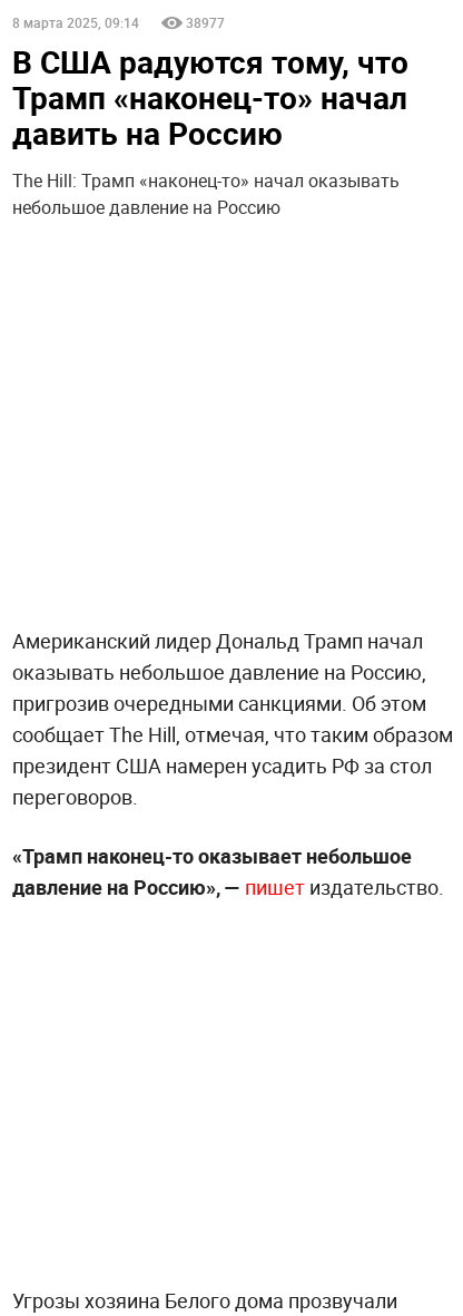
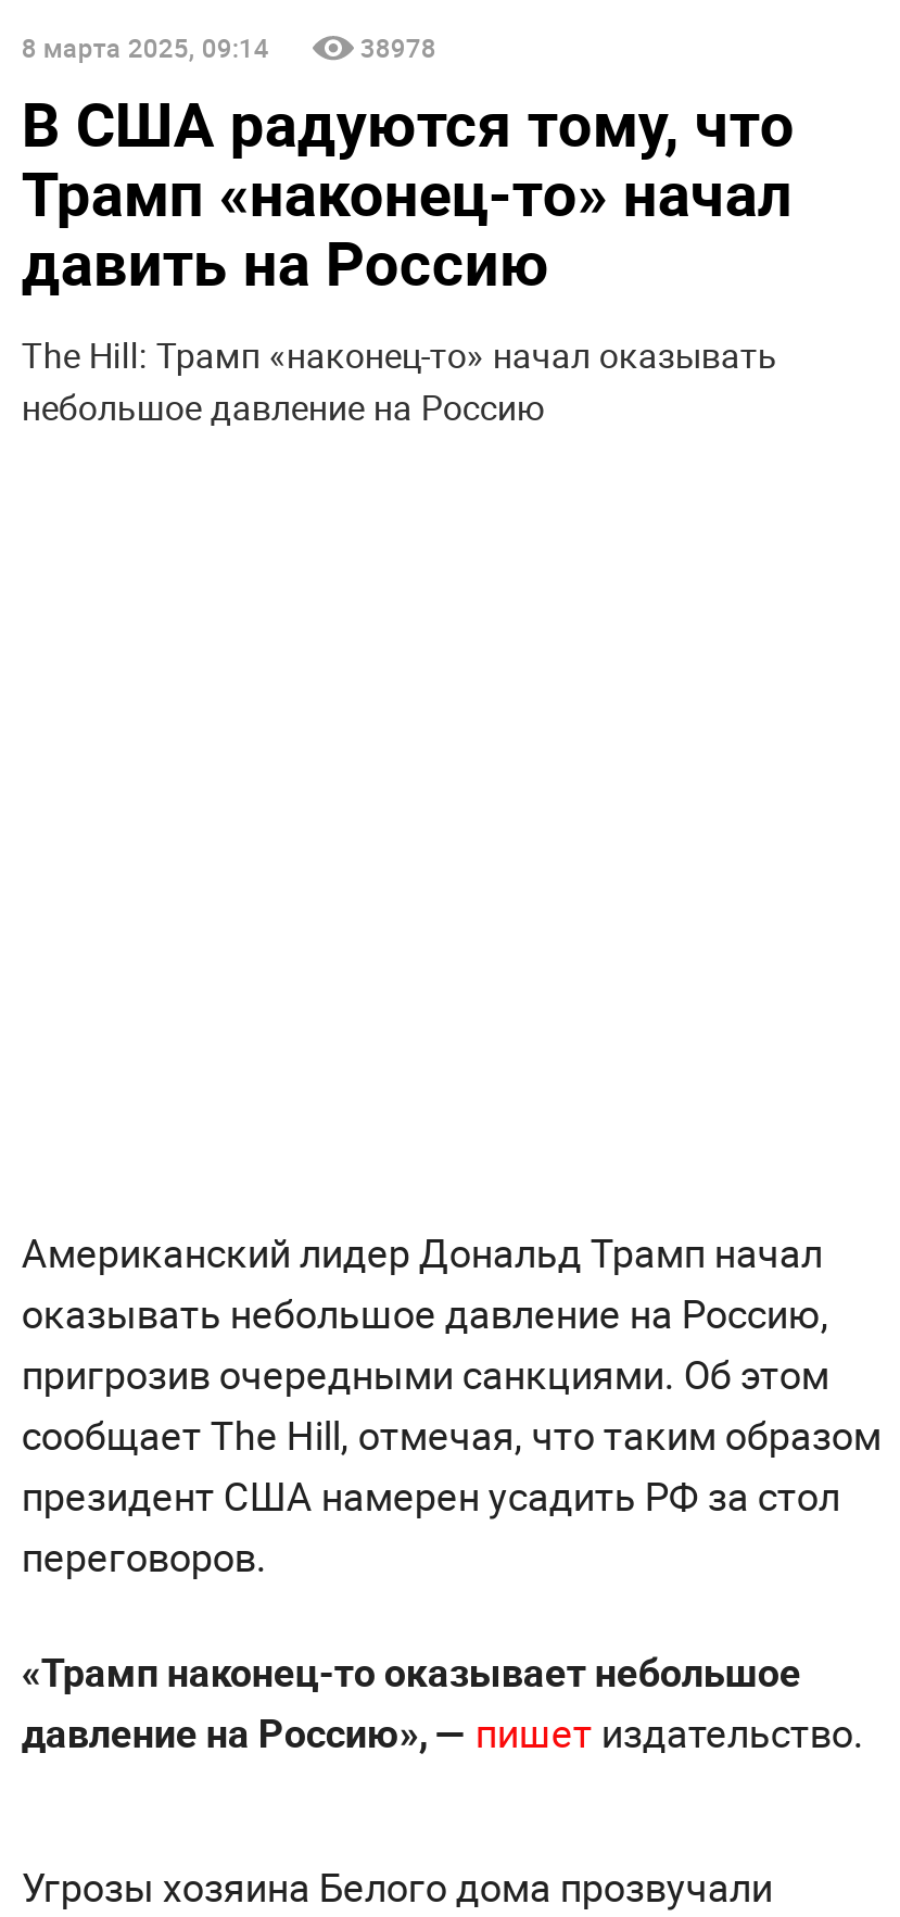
[186,13,225,31] 38977 -> [360,29,436,64] 38978

